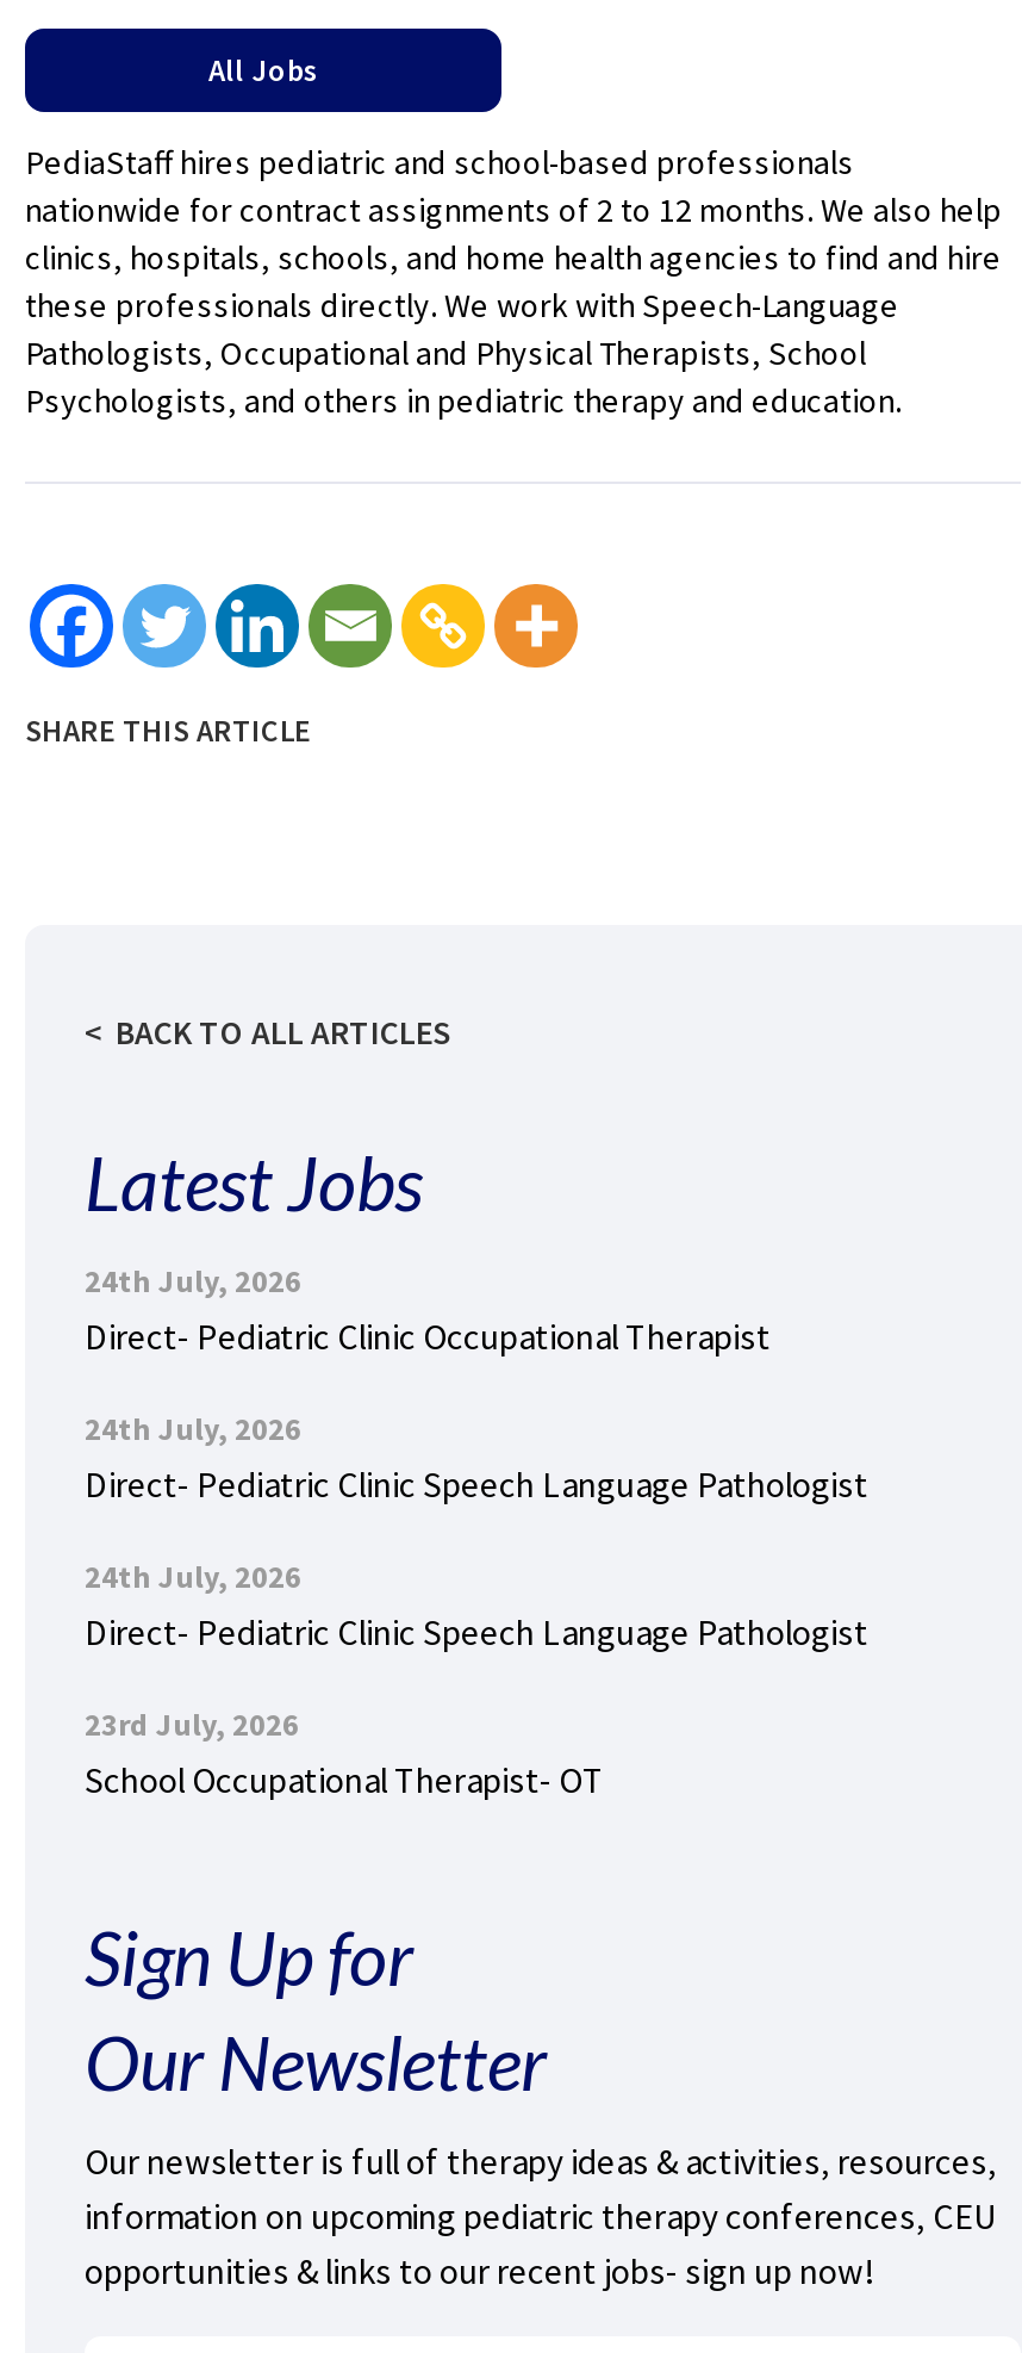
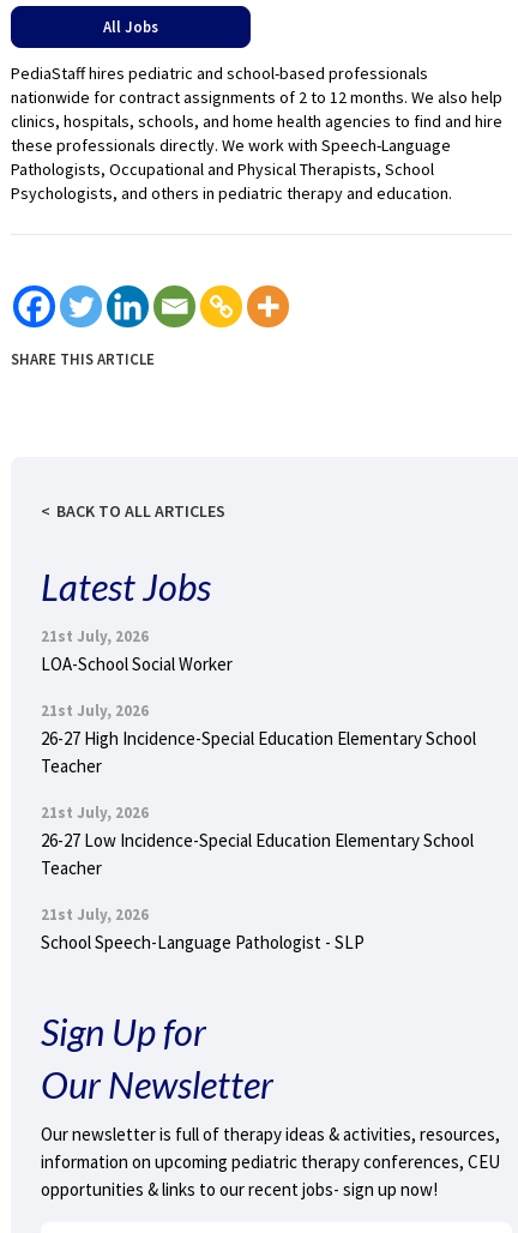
[85,1261,771,1359] 24th July, 2026 | Direct- Pediatric Clinic Occupational Therapist -> [41,626,233,675] 21st July, 2026 | LOA-School Social Worker
[85,1409,868,1507] 24th July, 2026 | Direct- Pediatric Clinic Speech Language Pathologist -> [41,700,476,777] 21st July, 2026 | 26-27 High Incidence-Special Education Elementary School | Teacher
[85,1557,868,1654] 24th July, 2026 | Direct- Pediatric Clinic Speech Language Pathologist -> [41,802,474,879] 21st July, 2026 | 26-27 Low Incidence-Special Education Elementary School | Teacher
[85,1705,604,1802] 23rd July, 2026 | School Occupational Therapist- OT -> [41,904,365,954] 21st July, 2026 | School Speech-Language Pathologist - SLP

